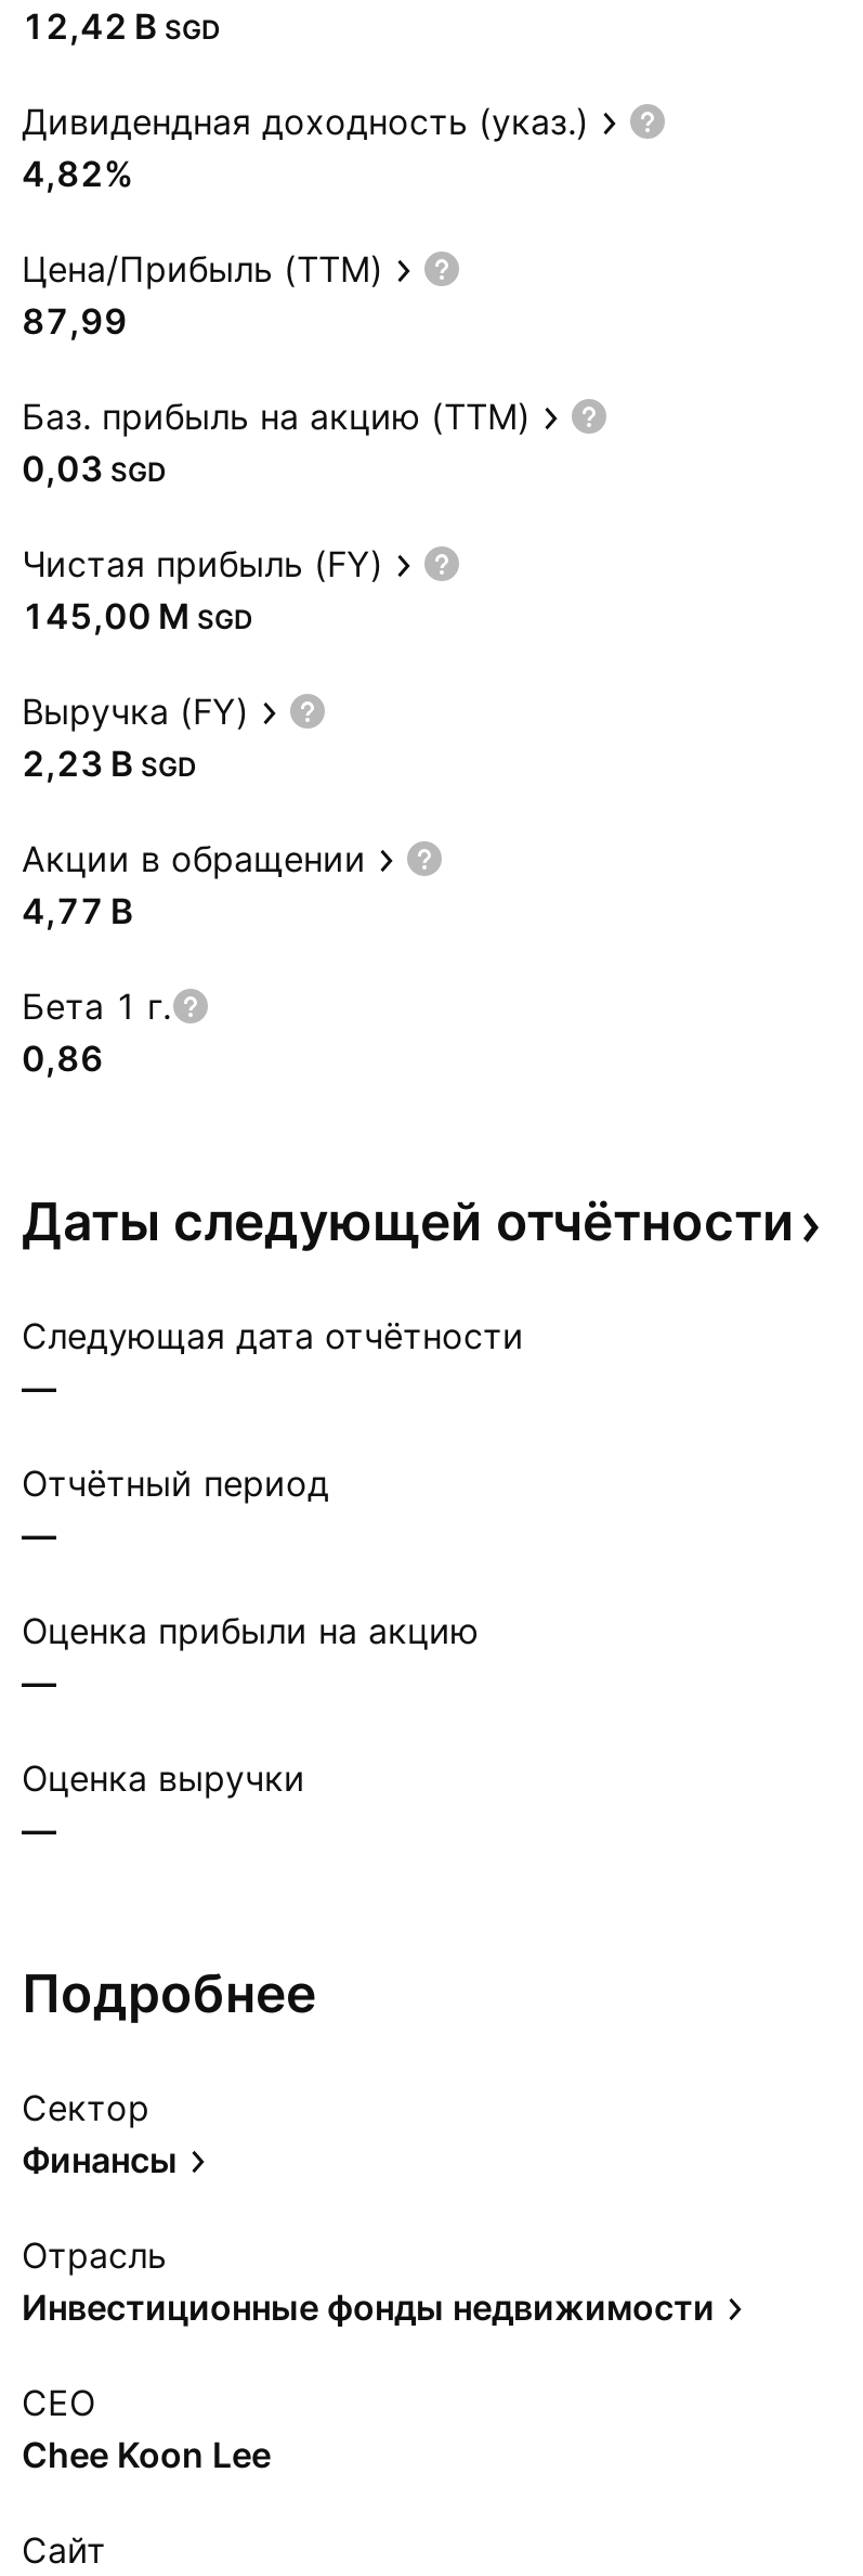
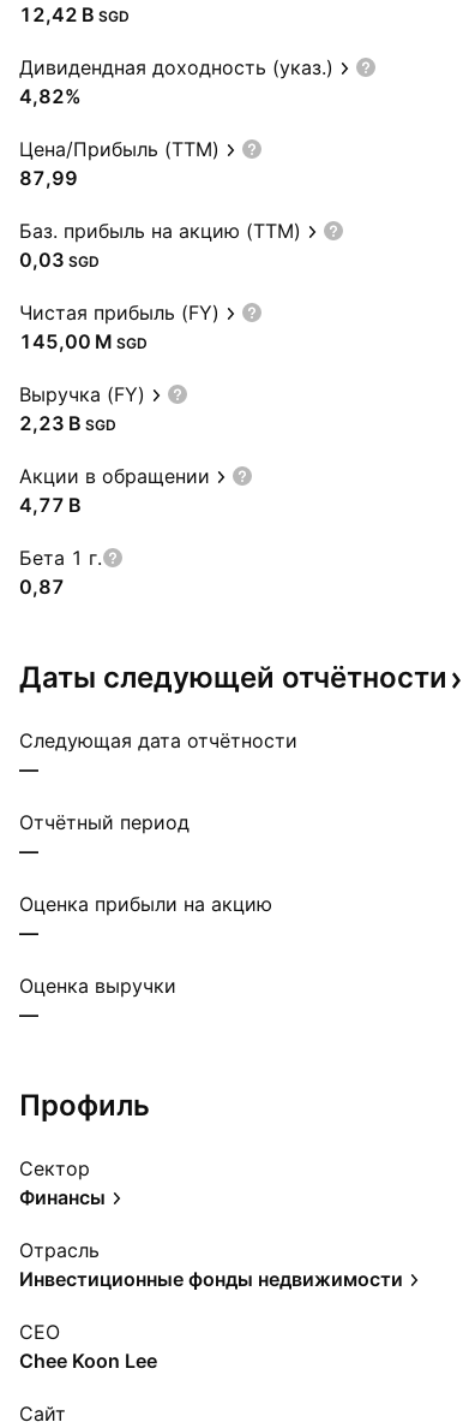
[22,1036,104,1080] 0,86 -> [19,575,65,599] 0,87
[22,1962,316,2025] Подробнее -> [19,1088,150,1123] Профиль

